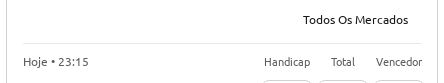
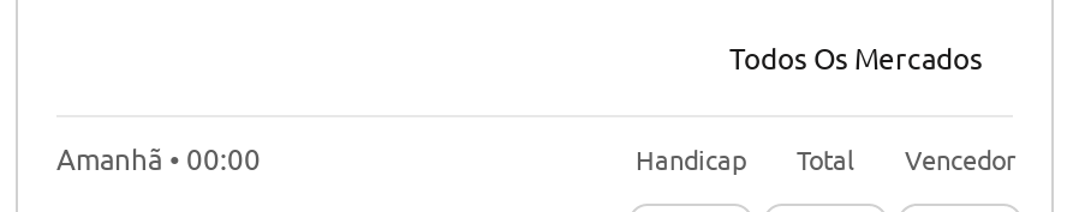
[23,53,89,69] Hoje • 23:15 -> [56,140,261,178] Amanhã • 00:00

